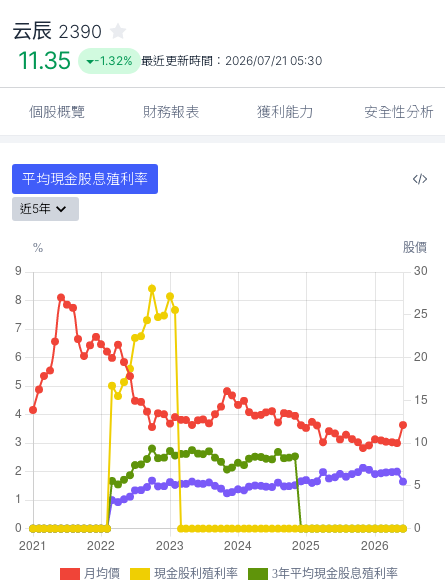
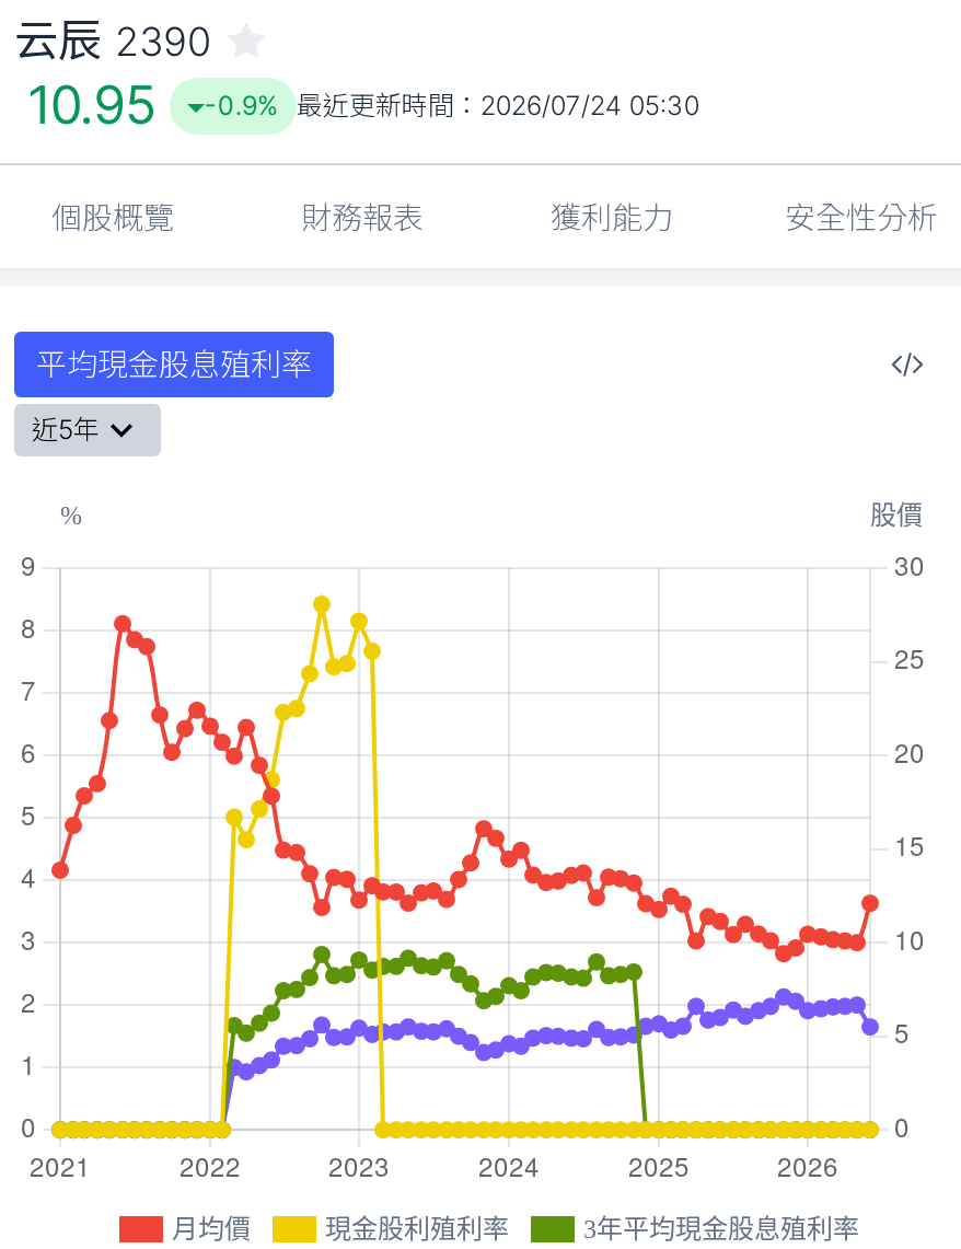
[18,46,72,75] 11.35 -> [27,73,156,137] 10.95
[94,53,322,68] -1.32% 最近更新時間：2026/07/21 05:30 -> [204,89,699,122] -0.9% 最近更新時間：2026/07/24 05:30

